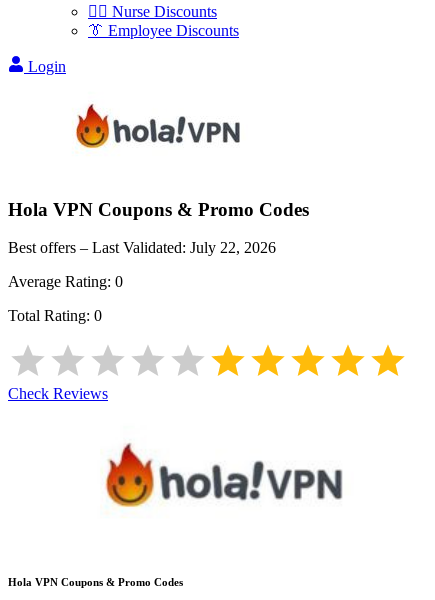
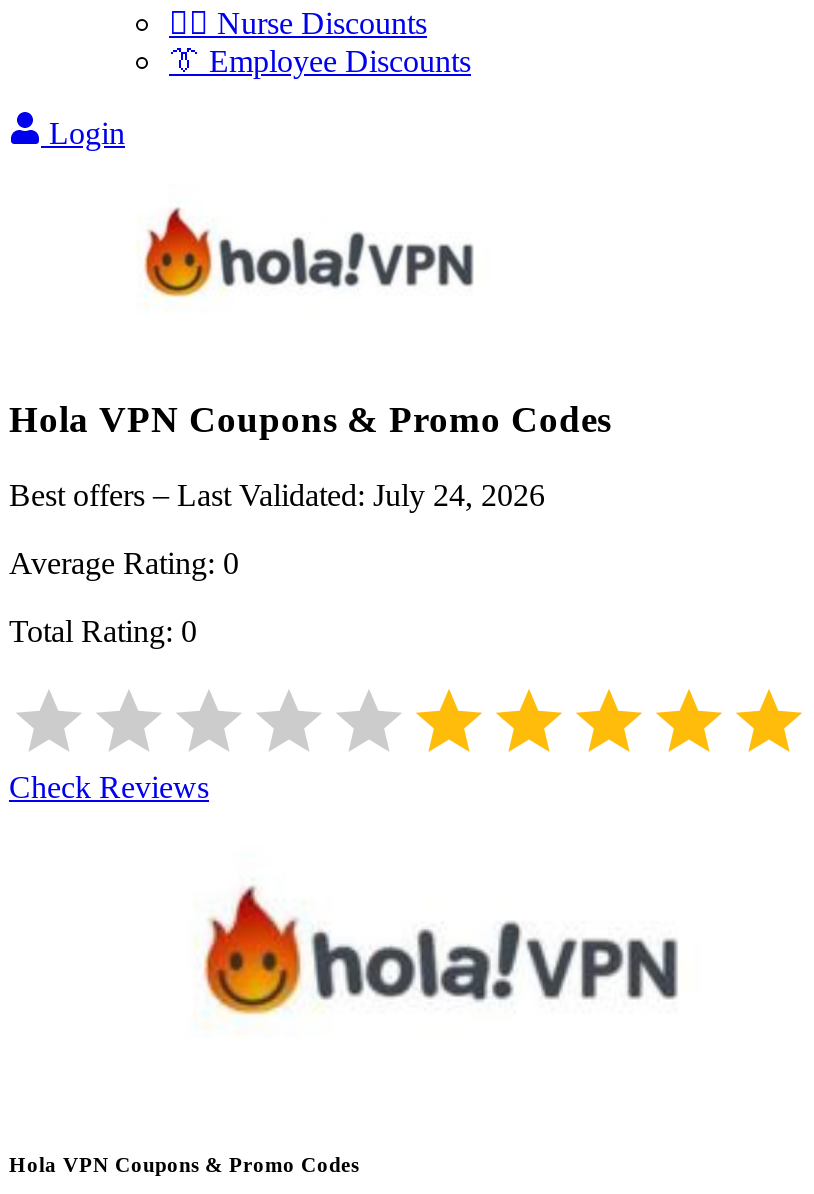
[8,239,276,256] Best offers – Last Validated: July 22, 2026 -> [9,479,545,513] Best offers – Last Validated: July 24, 2026

